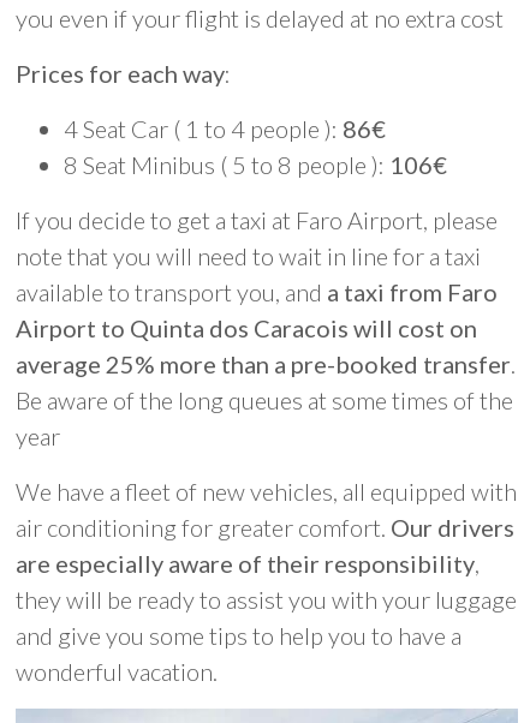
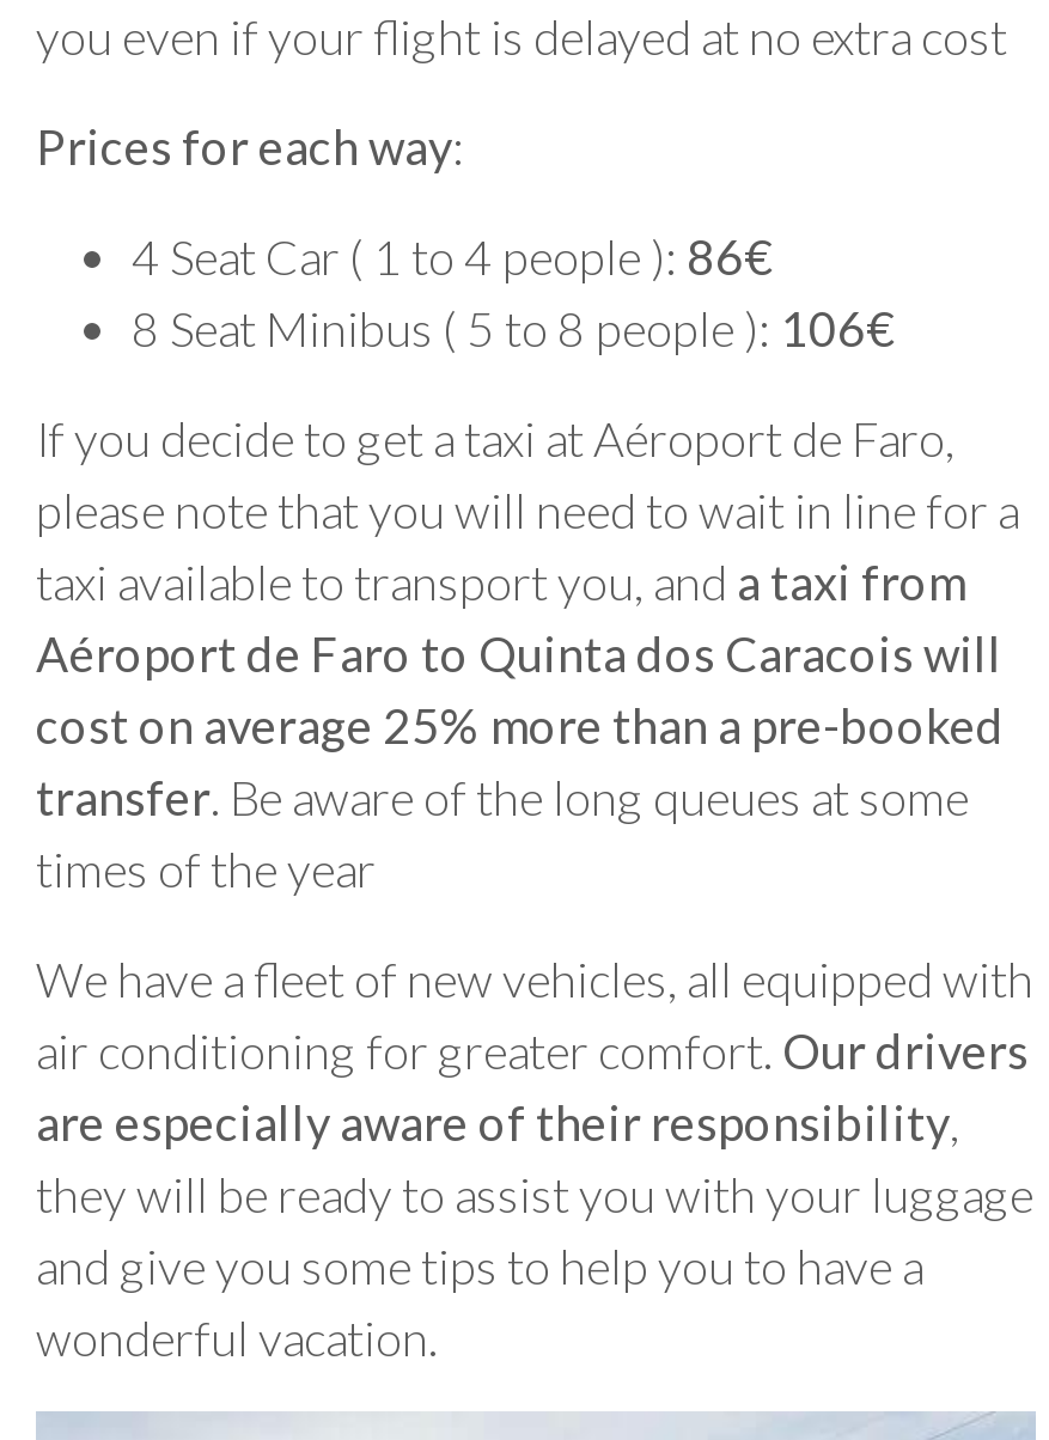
[16,206,516,451] If you decide to get a taxi at Faro Airport, please | note that you will need to wait in line for a taxi | available to transport you, and a taxi from Faro | Airport to Quinta dos Caracois will cost on | average 25% more than a pre-booked transfer. | Be aware of the long queues at some times of the | year -> [36,410,1019,898] If you decide to get a taxi at Aéroport de Faro, | please note that you will need to wait in line for a | taxi available to transport you, and a taxi from | Aéroport de Faro to Quinta dos Caracois will | cost on average 25% more than a pre-booked | transfer. Be aware of the long queues at some | times of the year

